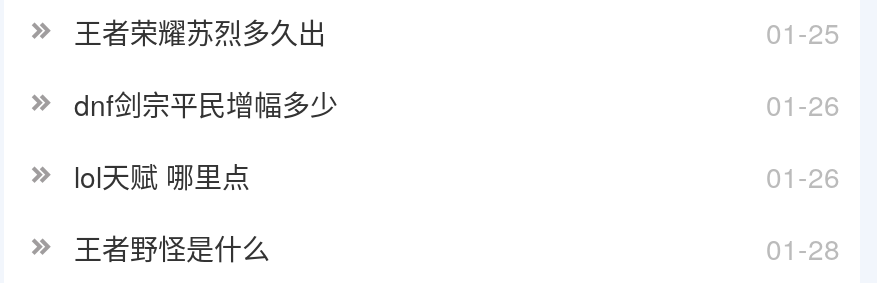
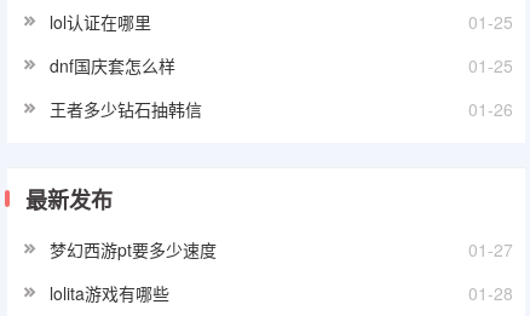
[74,13,326,53] 王者荣耀苏烈多久出 -> [50,10,513,78] lol认证在哪里 | 01-25 | dnf国庆套怎么样
[74,85,840,197] dnf剑宗平民增幅多少 | 01-26 | lol天赋 哪里点 -> [25,97,513,262] 王者多少钻石抽韩信 | 最新发布 | 01-27 | 梦幻西游pt要多少速度
[74,229,270,269] 王者野怪是什么 -> [50,281,169,306] lolita游戏有哪些

